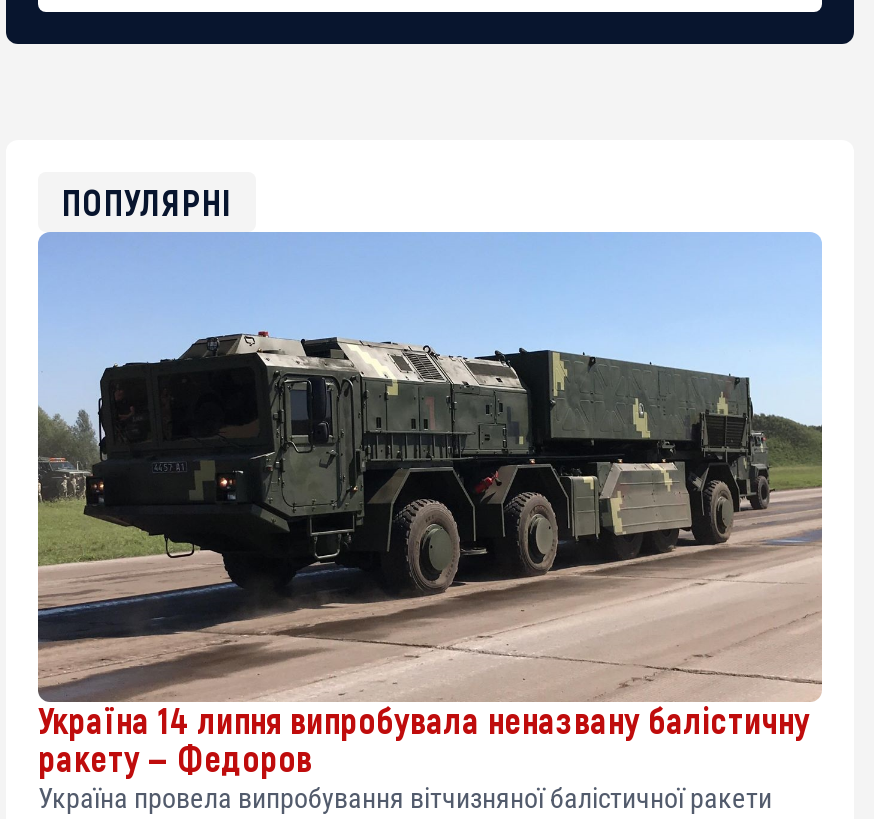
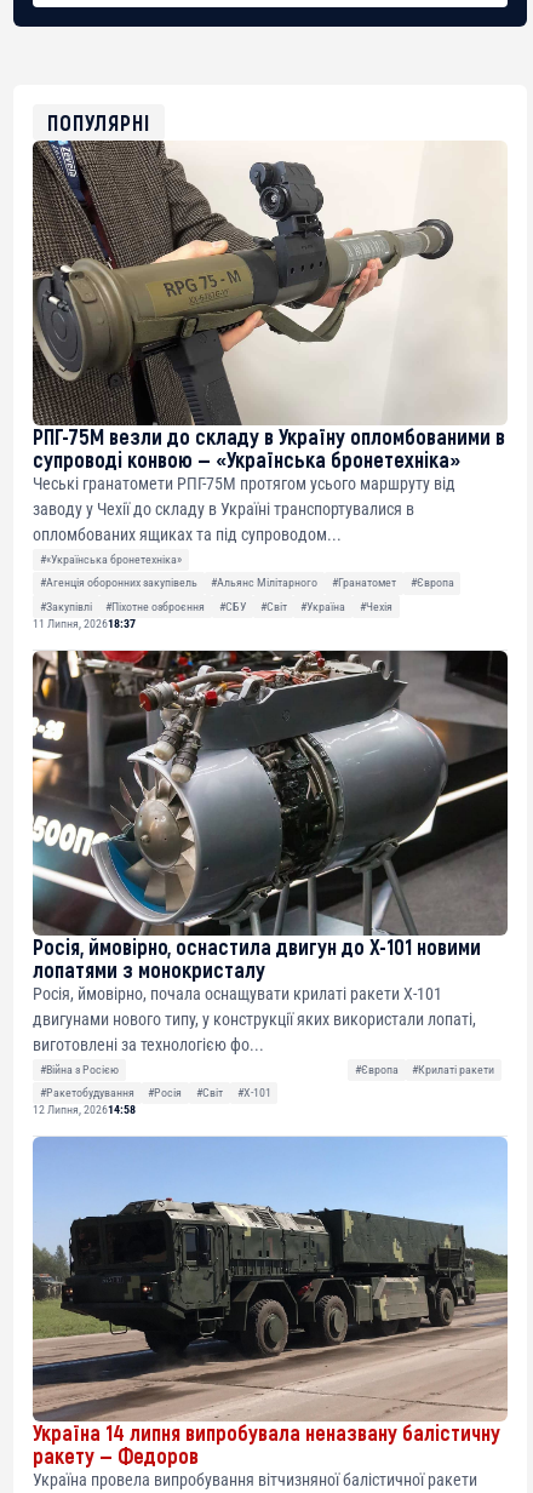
none -> [31,139,505,630] [image] | РПГ-75М везли до складу в Україну опломбованими в | супроводі конвою — «Українська бронетехніка» | Чеські гранатомети РПГ-75М протягом усього маршруту від | заводу у Чехії до складу в Україні транспортувалися в | опломбованих ящиках та під супроводом... | #«Українська бронетехніка» | #Агенція оборонних закупівель | #Альянс Мілітарного | #Гранатомет | #Європа | #Закупівлі | #Піхотне озброєння | #СБУ | #Світ | #Україна | #Чехія | 11 Липня, 2026 18:37
none -> [31,650,509,1116] [image] | Росія, ймовірно, оснастила двигун до Х-101 новими | лопатями з монокристалу | Росія, ймовірно, почала оснащувати крилаті ракети Х-101 | двигунами нового типу, у конструкції яких використали лопаті, | виготовлені за технологією фо... | #Війна з Росією | #Європа | #Крилаті ракети | #Ракетобудування | #Росія | #Світ | #Х-101 | 12 Липня, 2026 14:58

